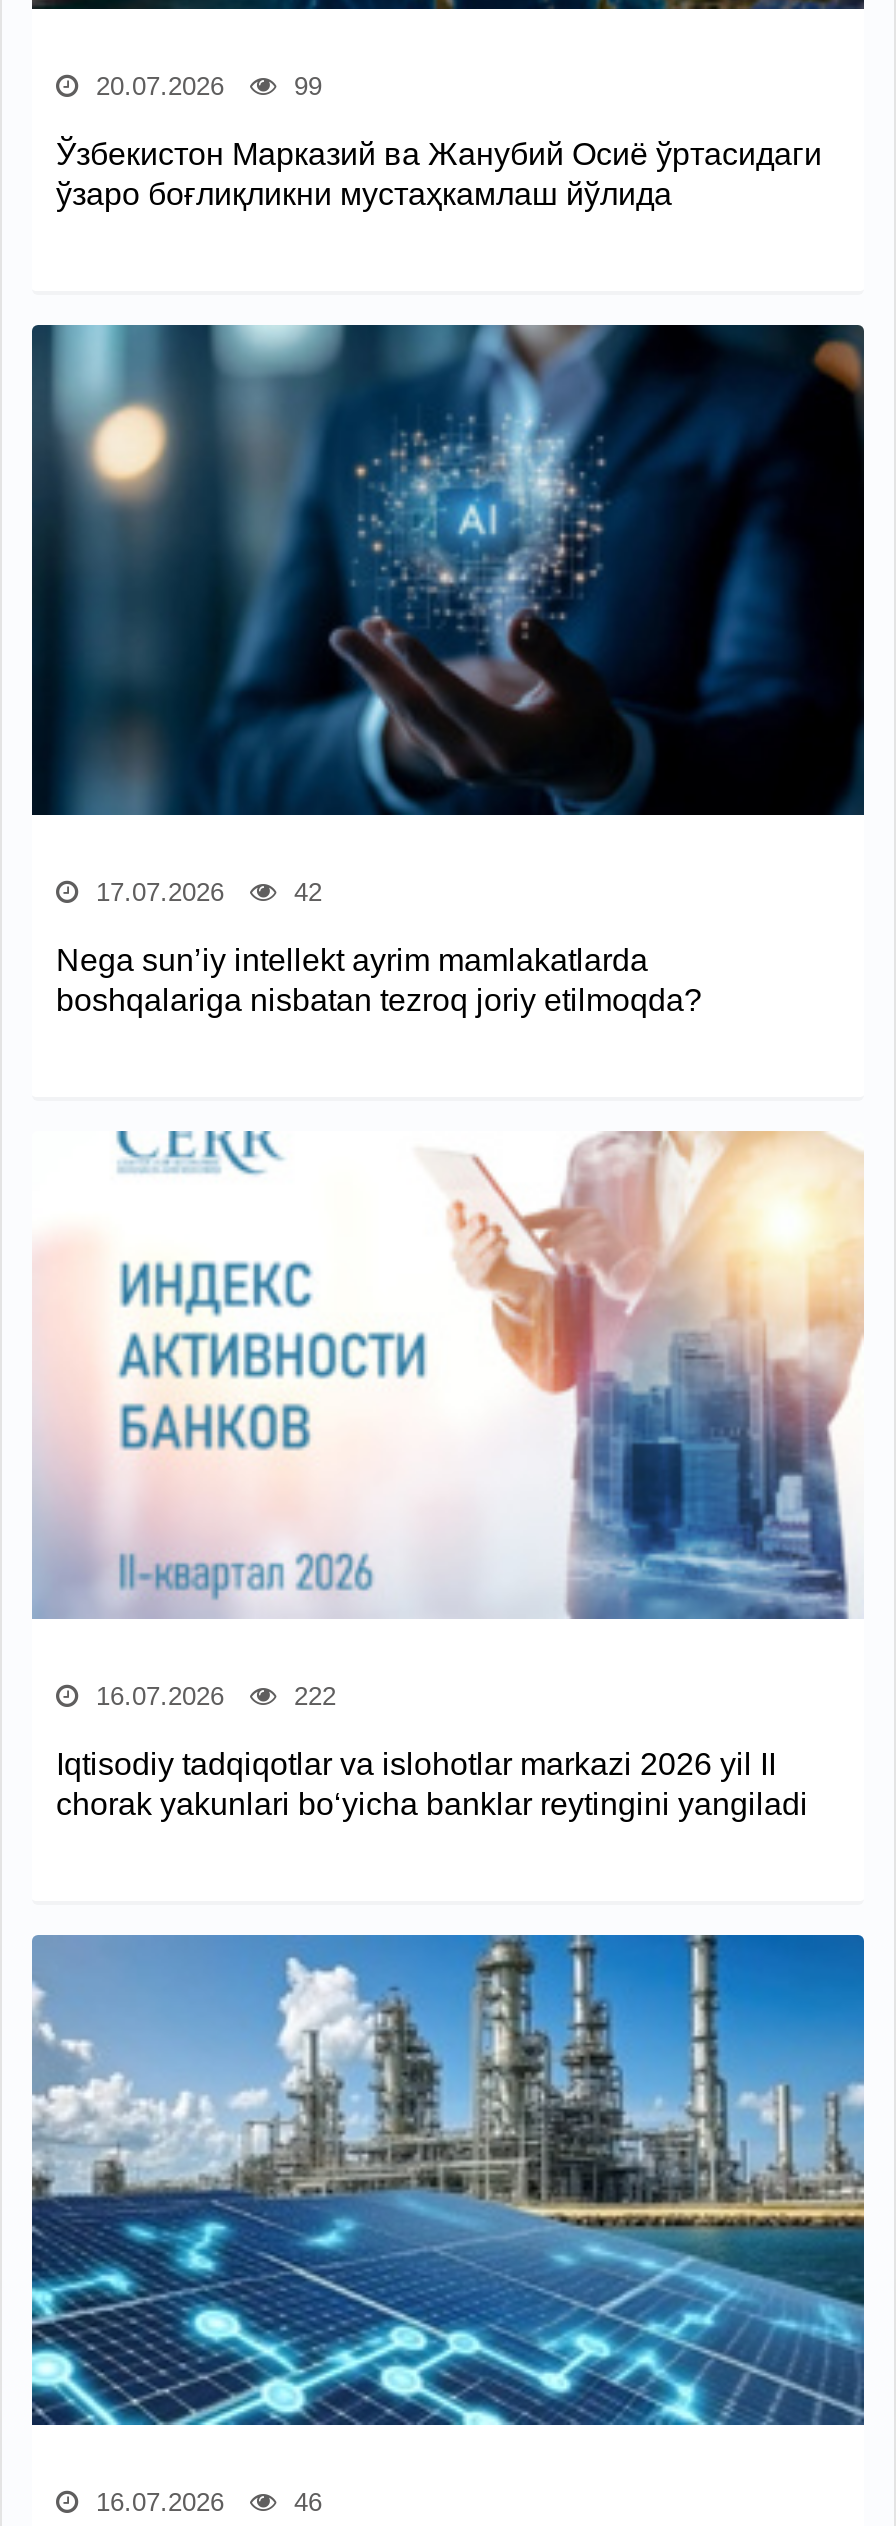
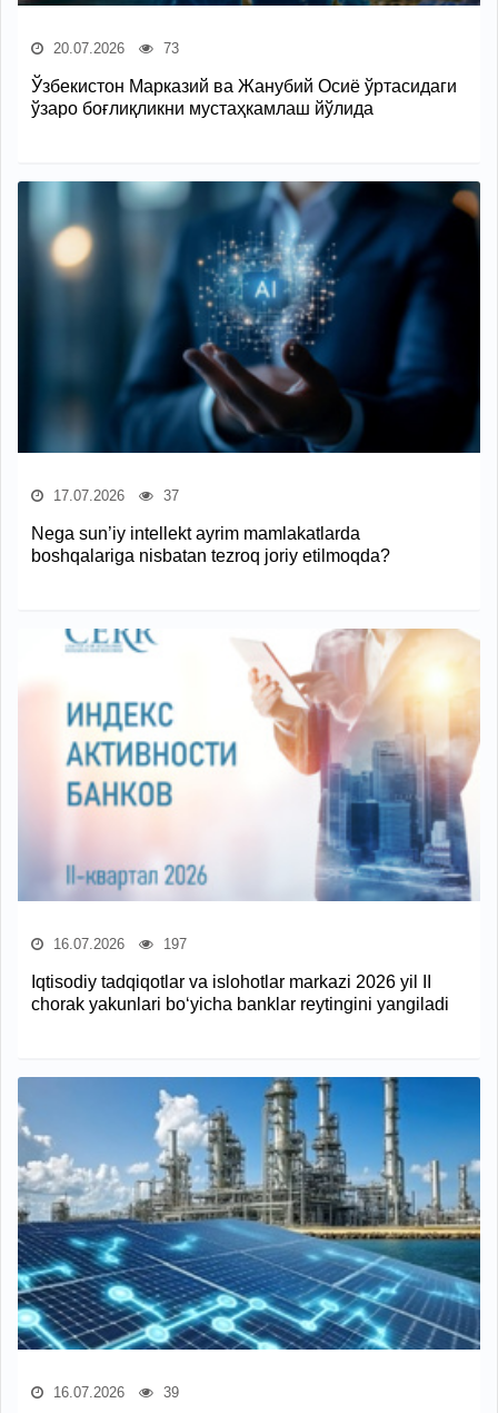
[286,71,322,101] 99 -> [159,40,179,56] 73
[286,877,322,907] 42 -> [159,488,179,504] 37
[286,1682,336,1712] 222 -> [159,936,187,952] 197
[286,2487,322,2517] 46 -> [159,1384,179,1400] 39

